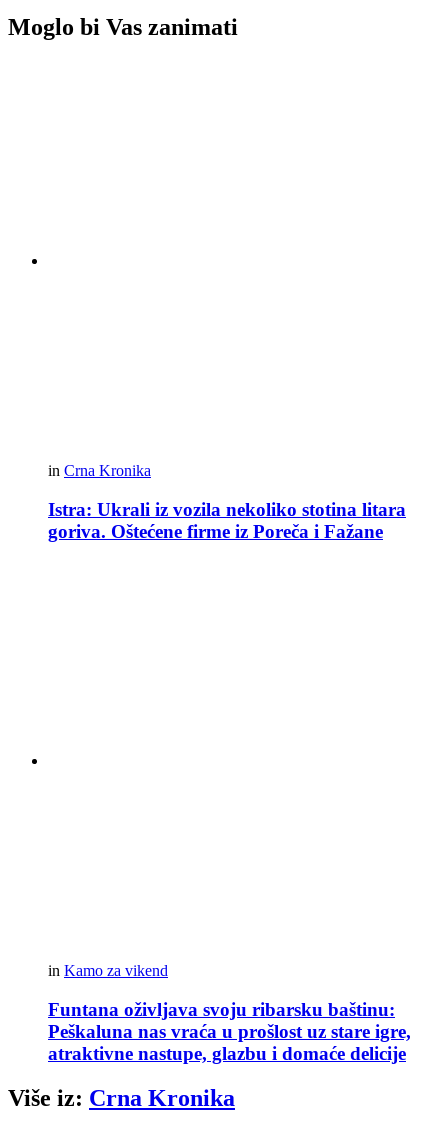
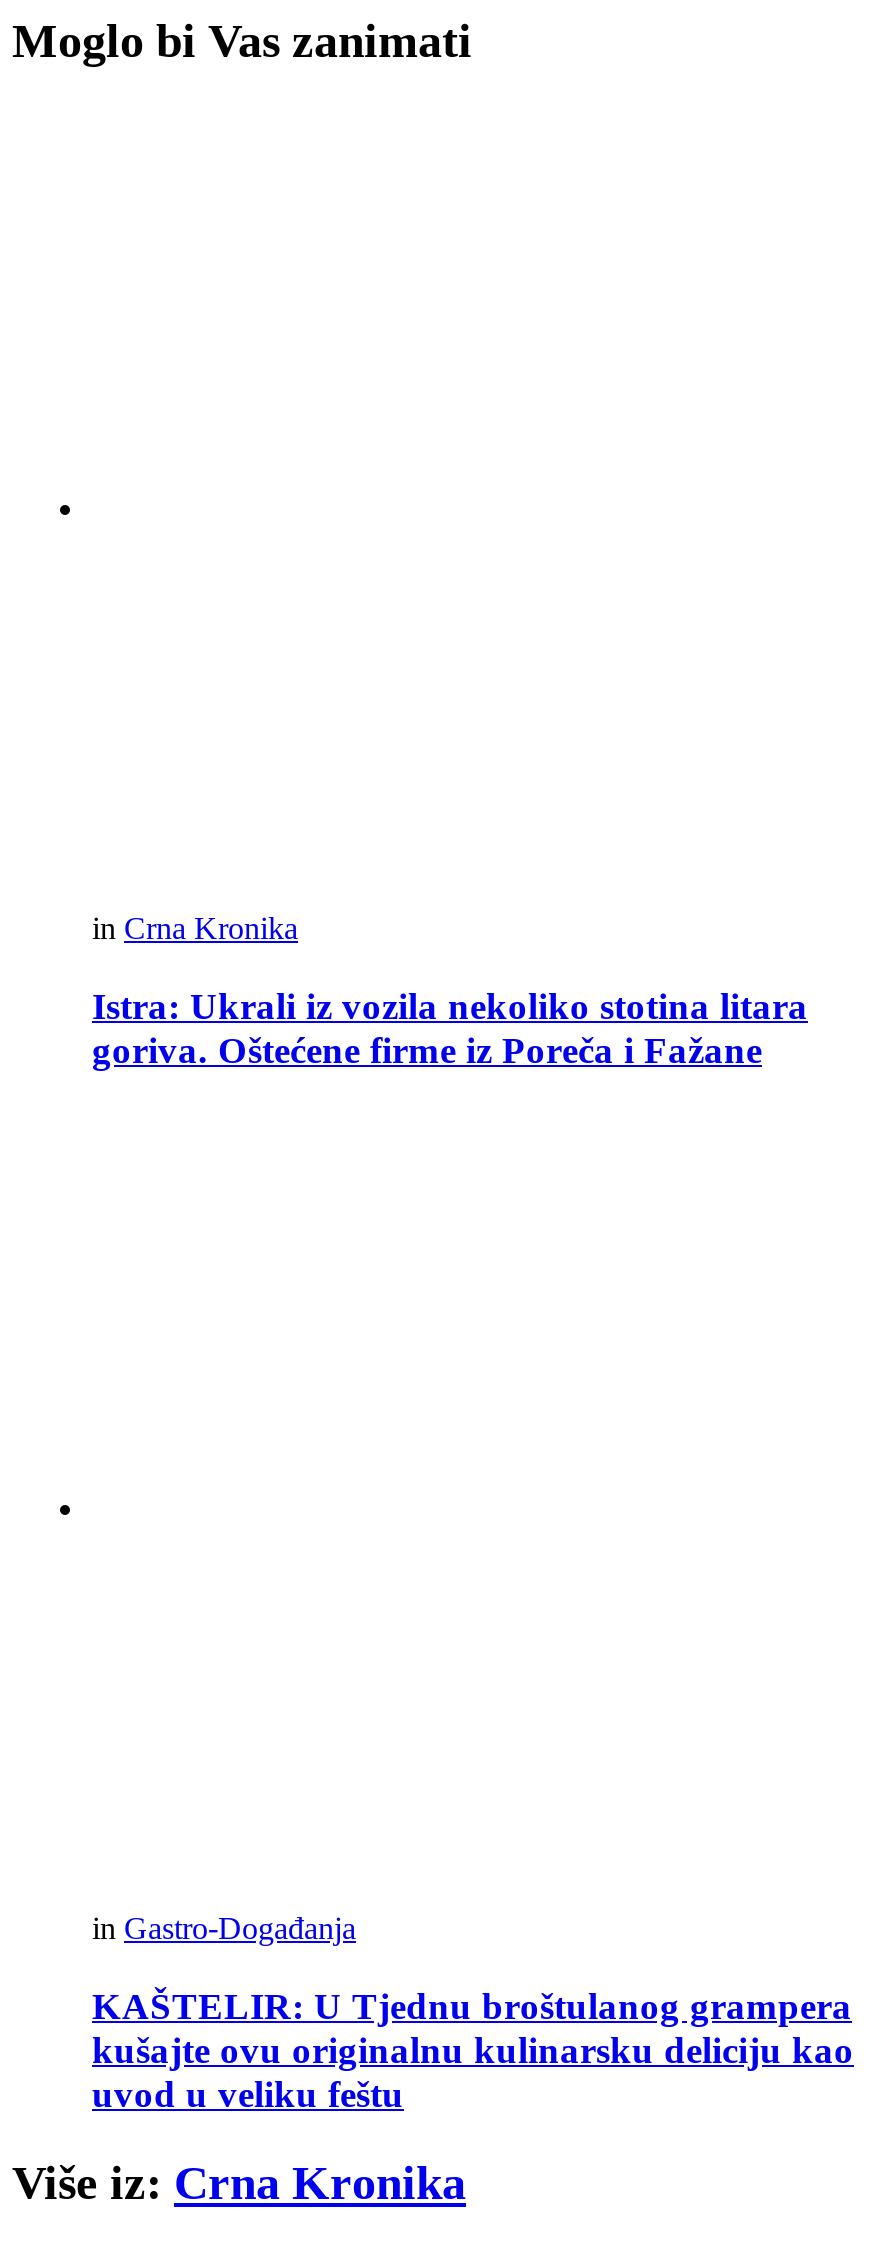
[48,962,168,979] in Kamo za vikend -> [92,1911,356,1945] in Gastro-Događanja
[48,999,411,1064] Funtana oživljava svoju ribarsku baštinu: | Peškaluna nas vraća u prošlost uz stare igre, | atraktivne nastupe, glazbu i domaće delicije -> [92,1985,854,2115] KAŠTELIR: U Tjednu broštulanog grampera | kušajte ovu originalnu kulinarsku deliciju kao | uvod u veliku feštu

